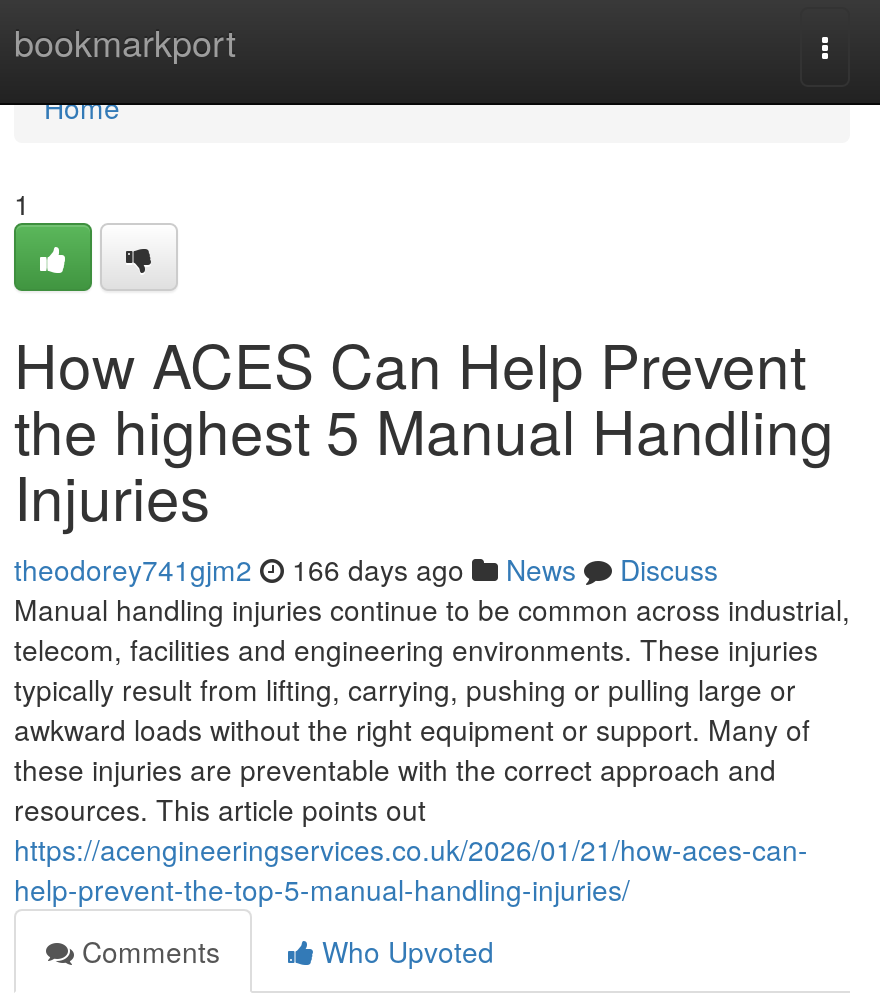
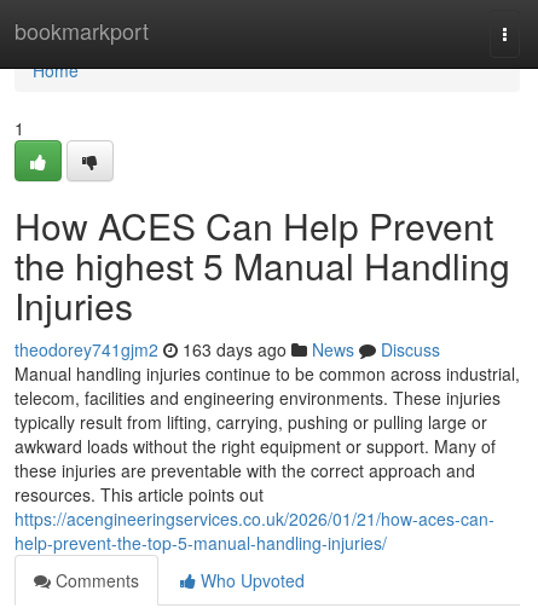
[14,549,718,589] theodorey741gjm2 166 days ago News Discuss -> [15,337,440,361] theodorey741gjm2 163 days ago News Discuss

